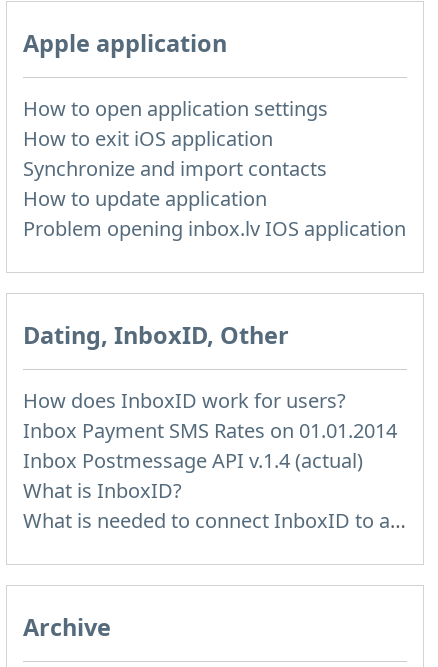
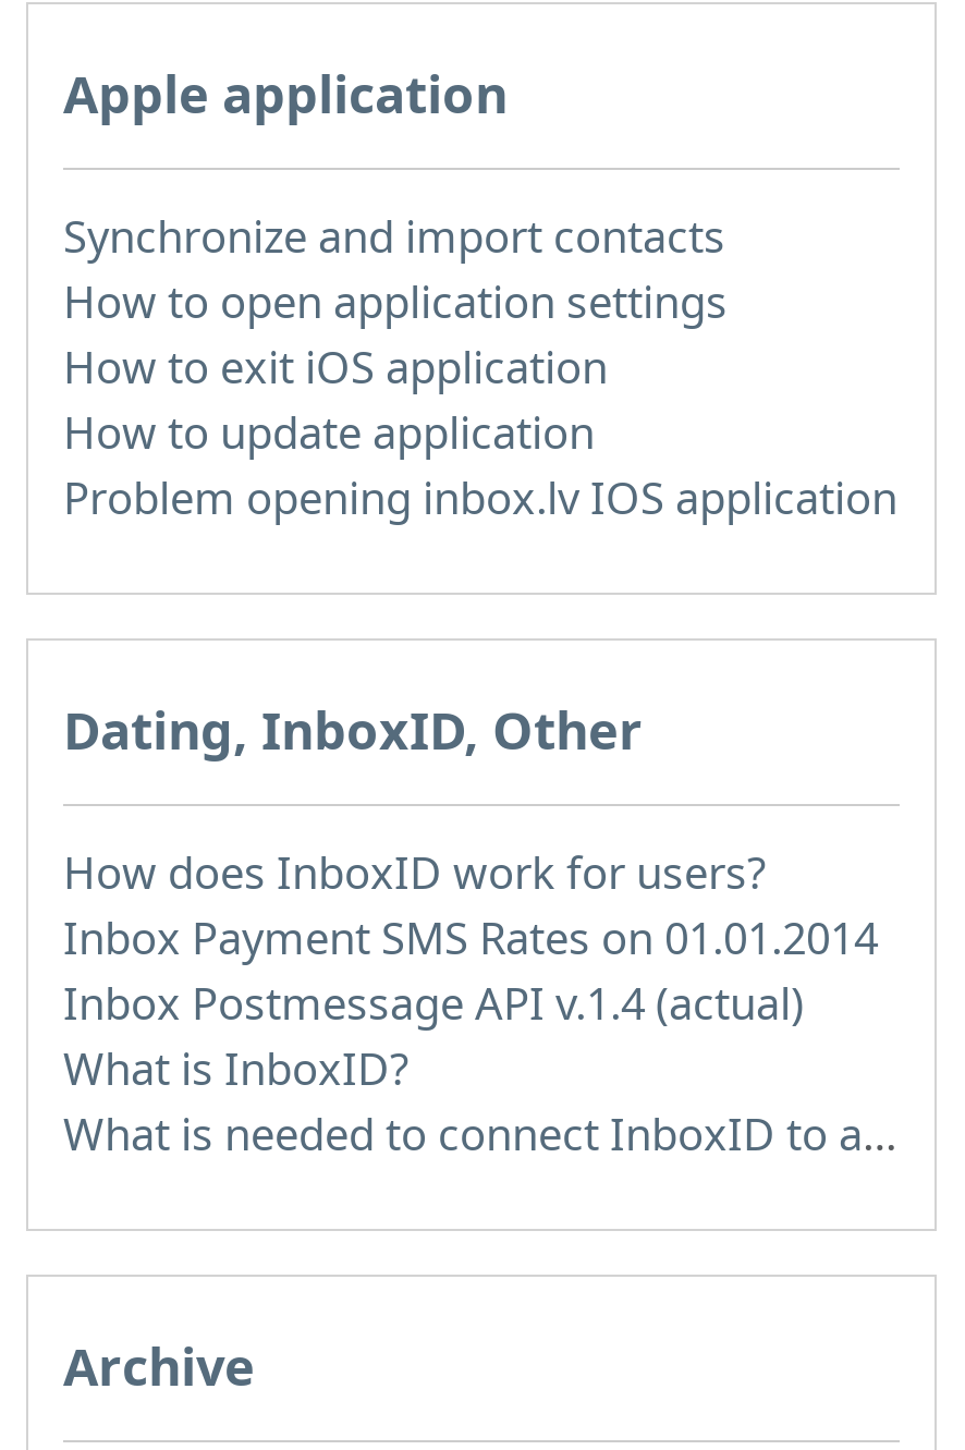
moved [23,95,328,152] -> [63,272,728,396]: How to open application settings | How to exit iOS application
moved [23,155,327,182] -> [63,207,725,265]: Synchronize and import contacts

